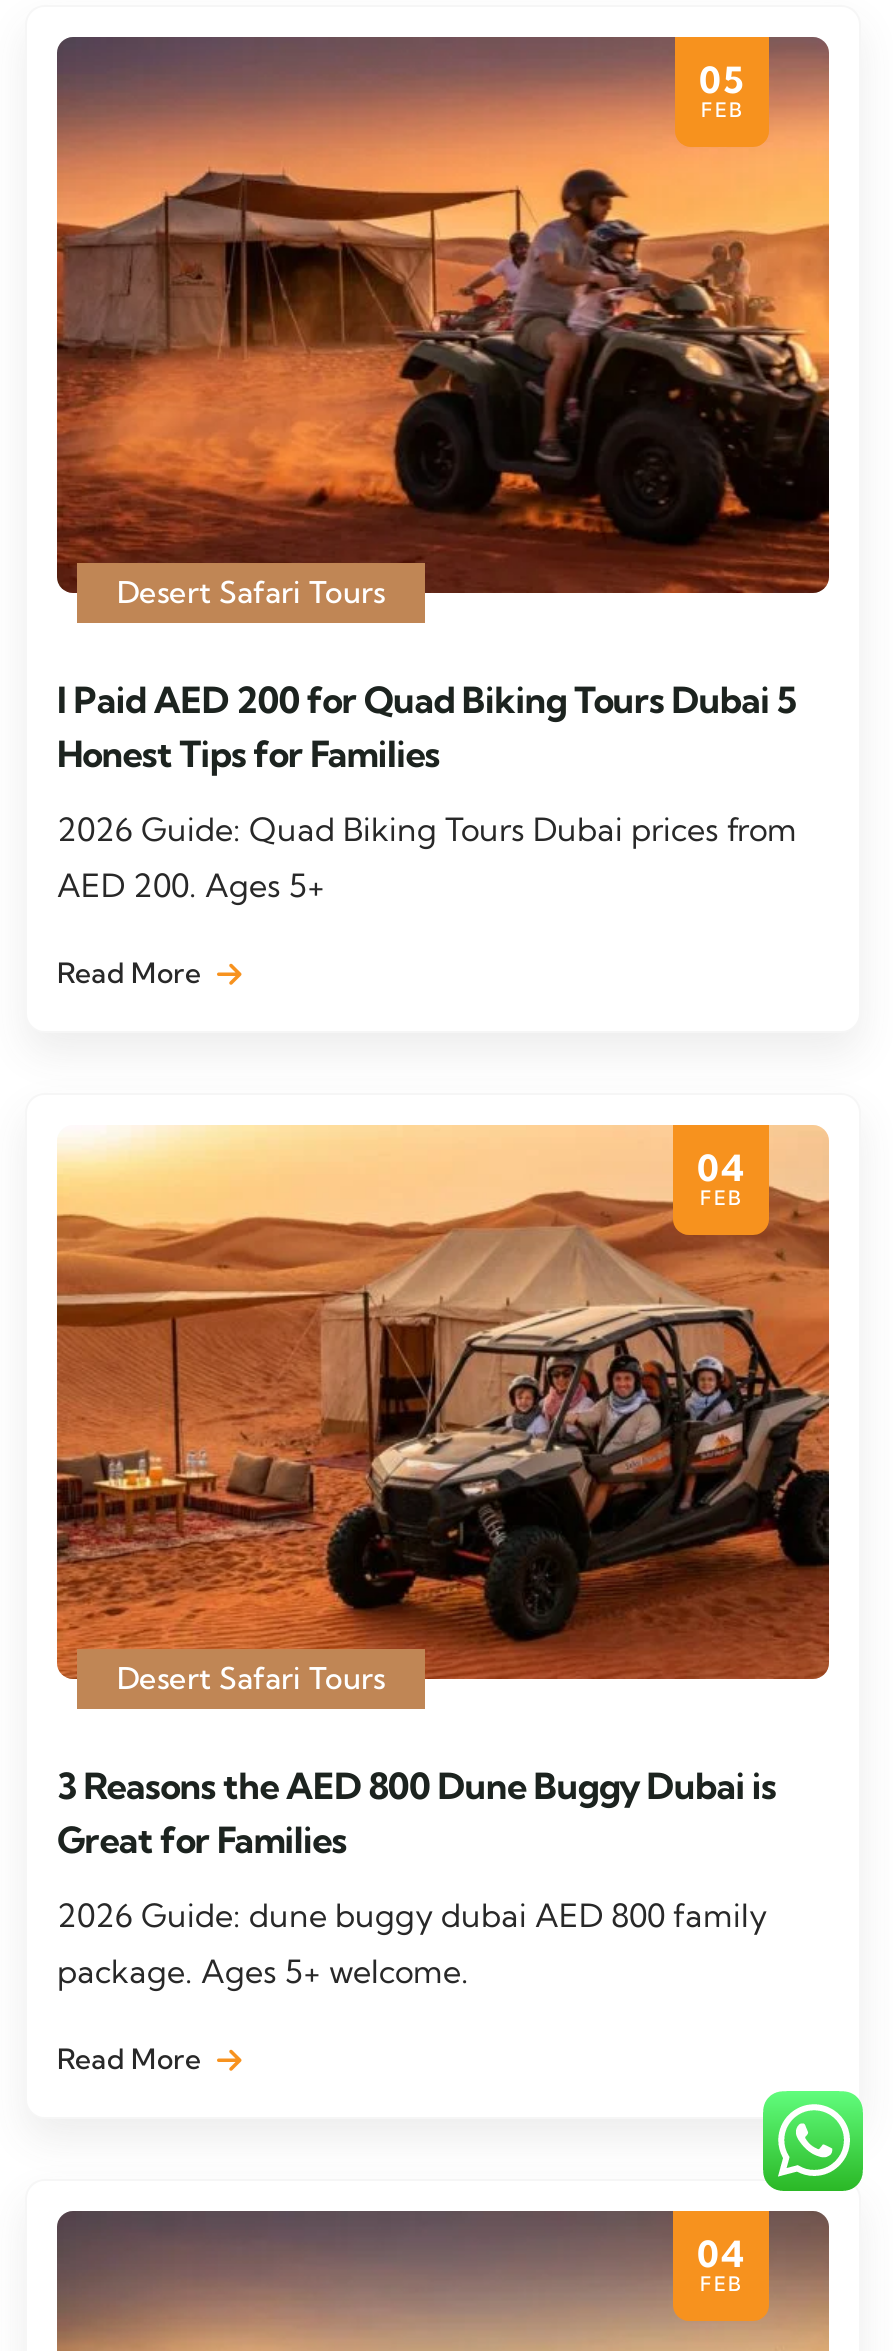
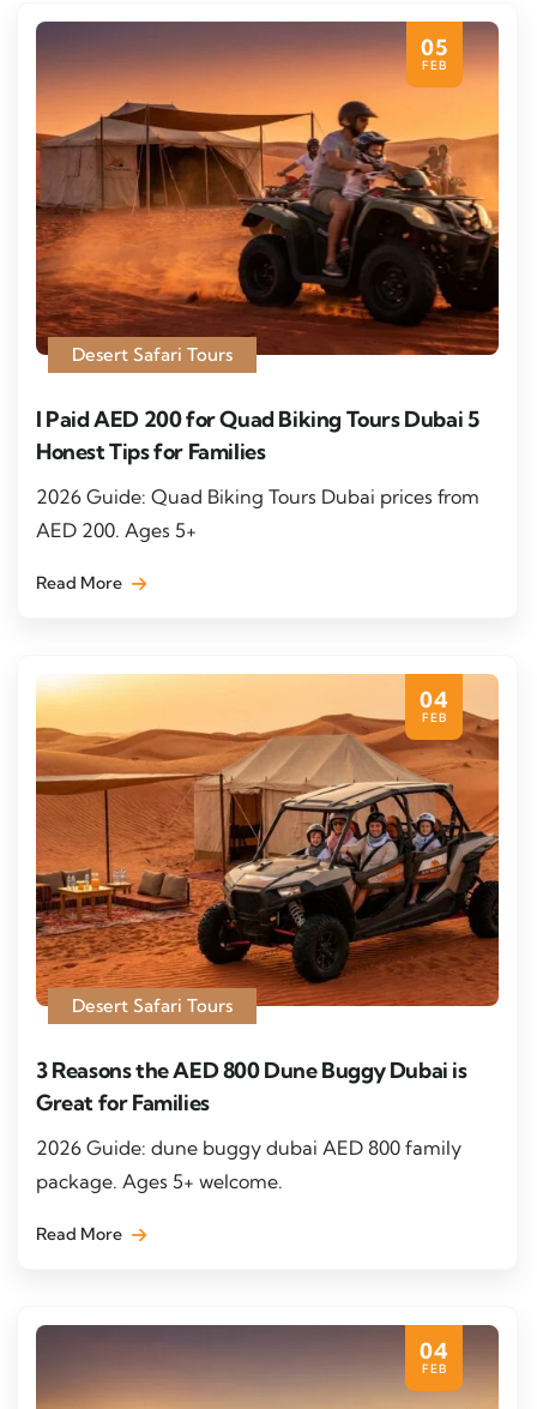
[761,2089,865,2193] [image] -> none

